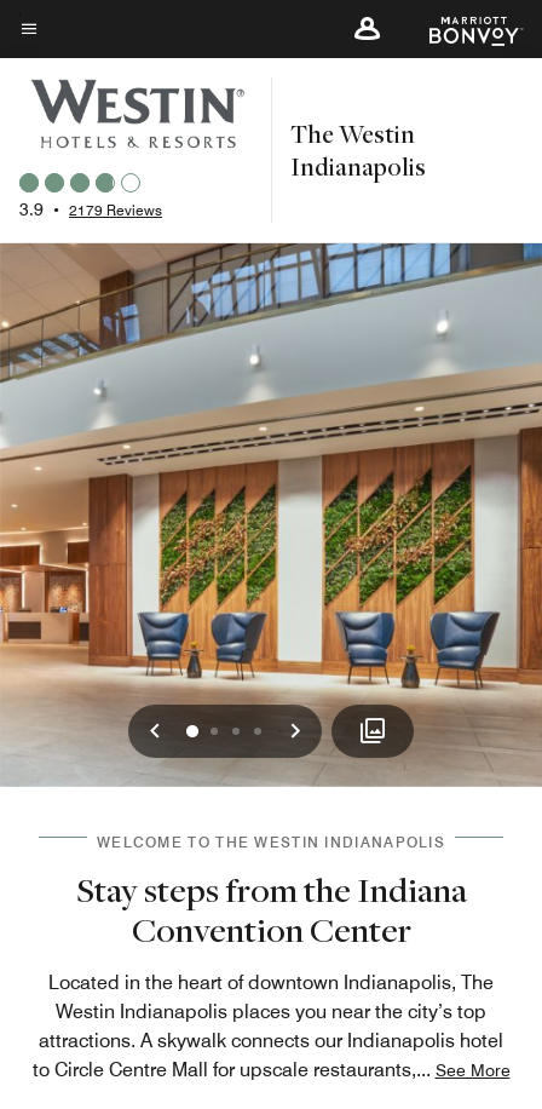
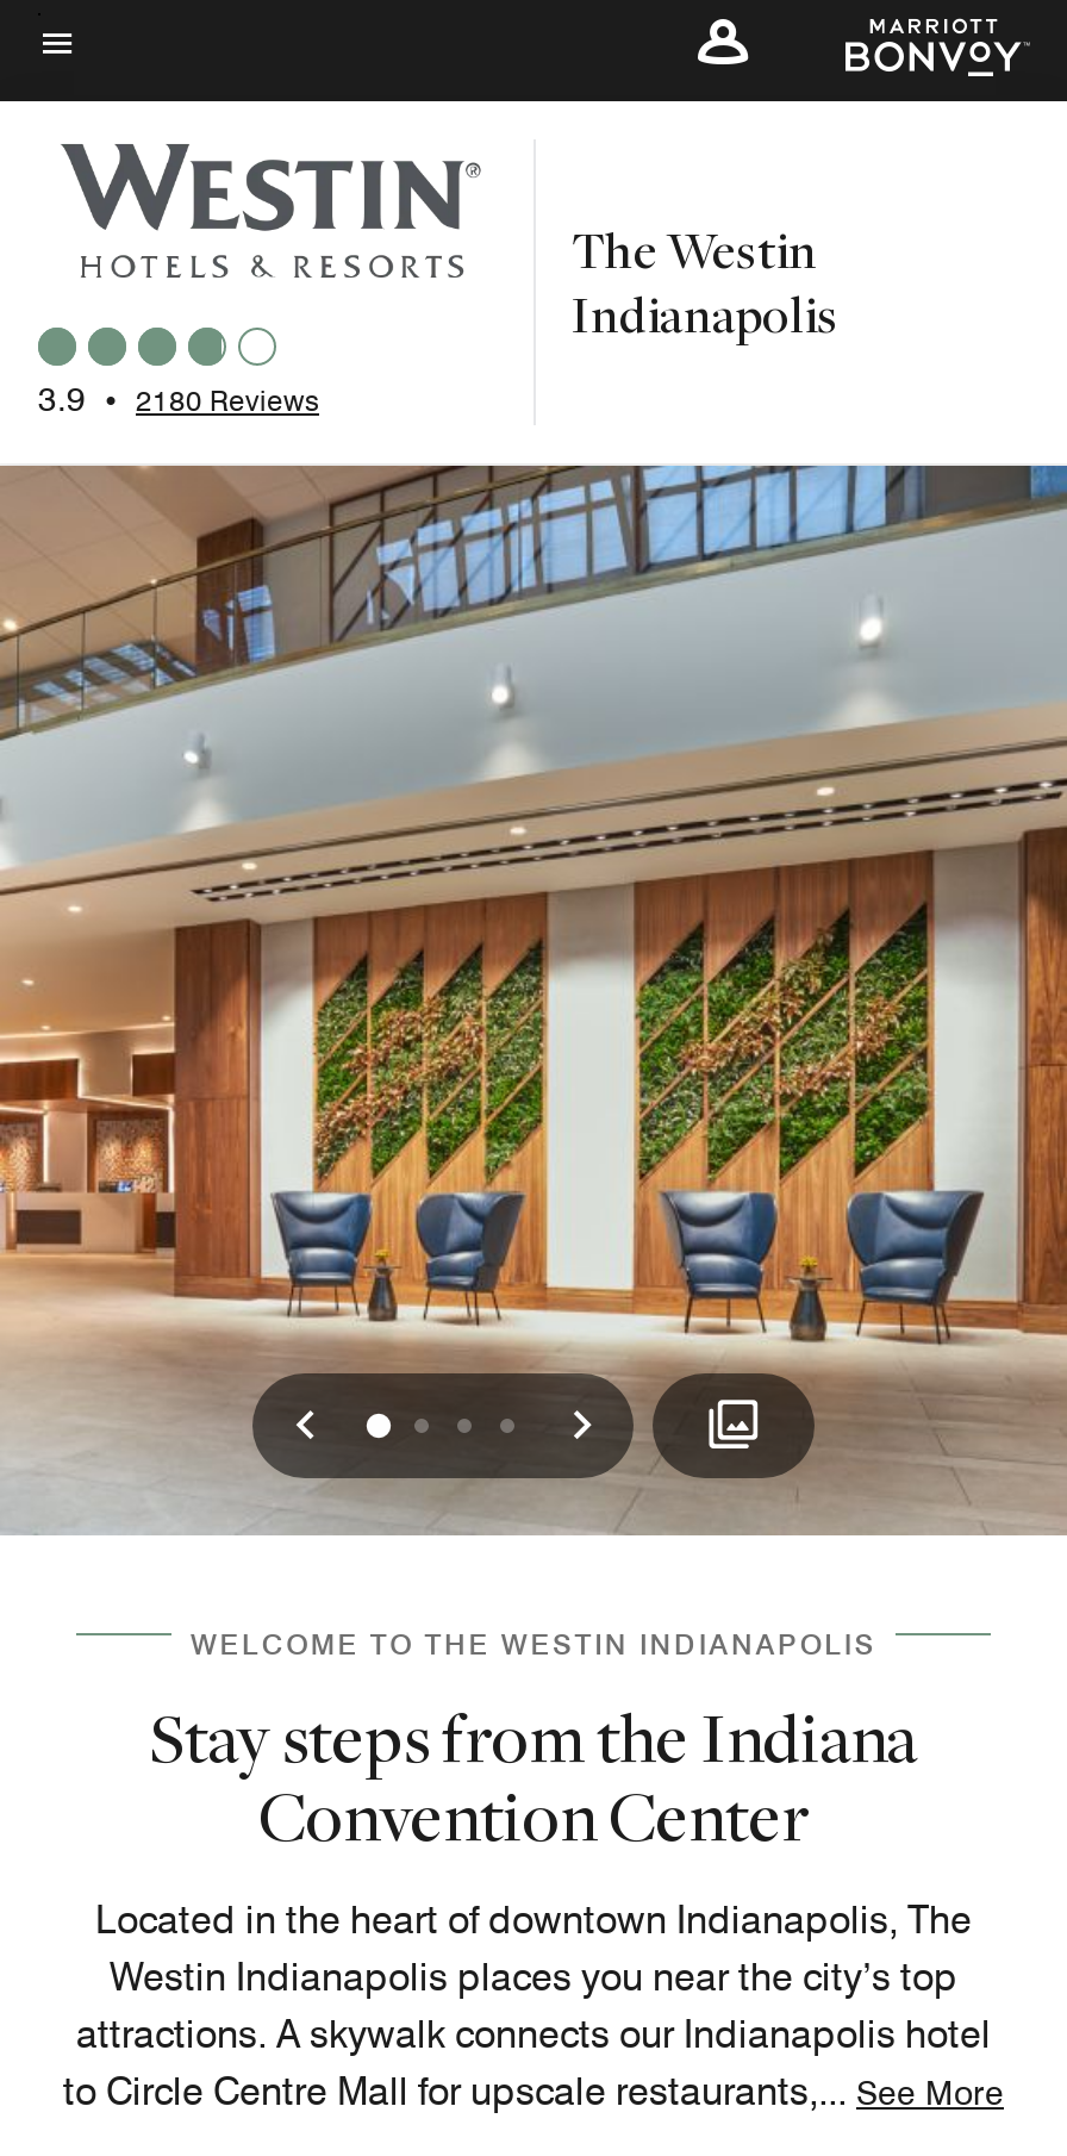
[19,200,162,219] 3.9 • 2179 Reviews -> [38,380,319,418] 3.9 • 2180 Reviews

